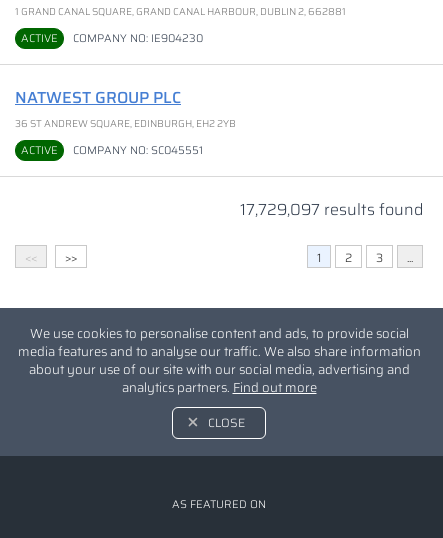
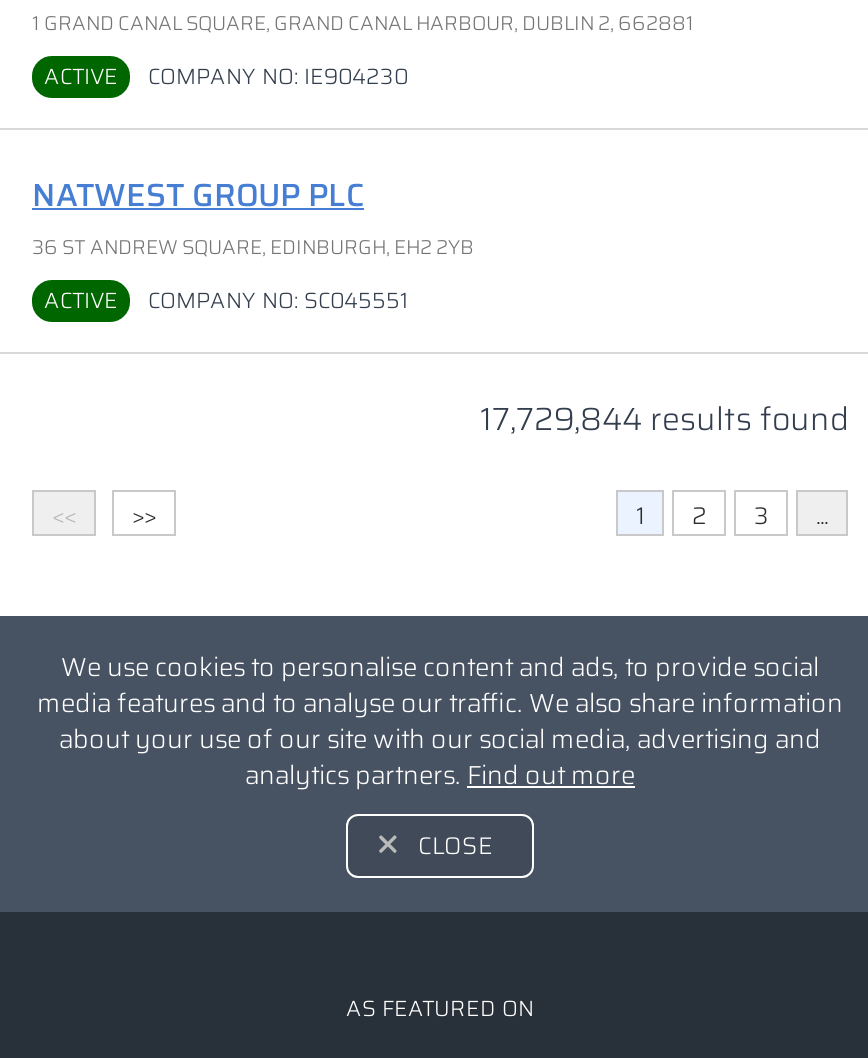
[240,197,423,222] 17,729,097 results found -> [480,394,848,444] 17,729,844 results found

